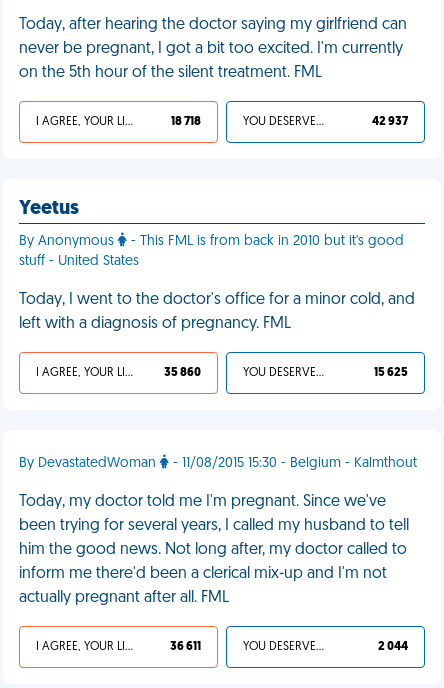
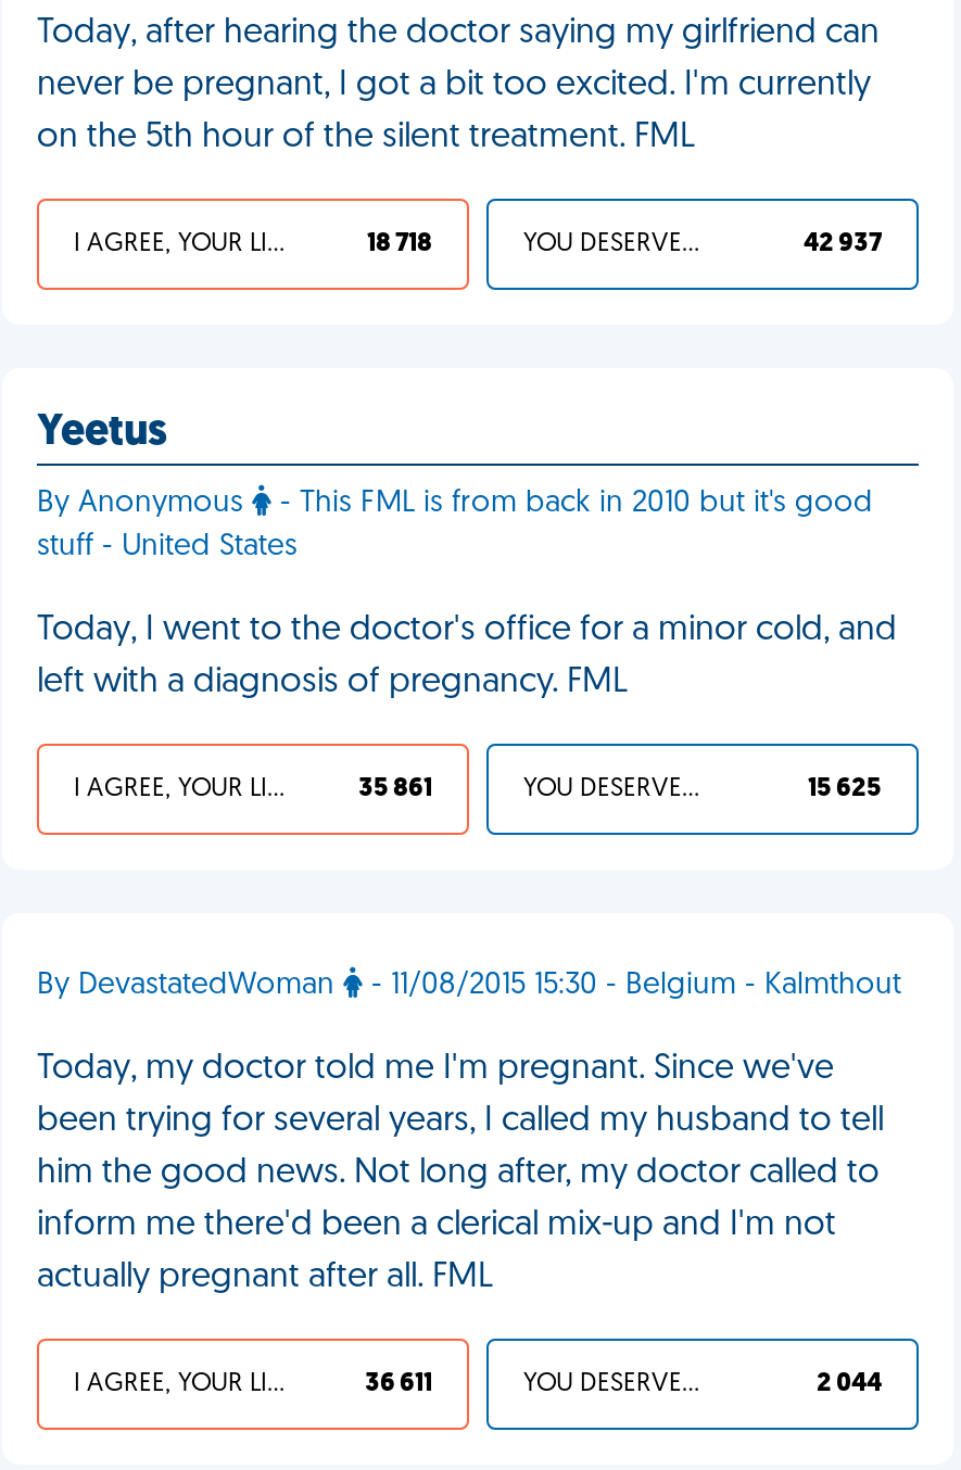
[164,367,201,379] 35 860 -> [358,776,432,802] 35 861

